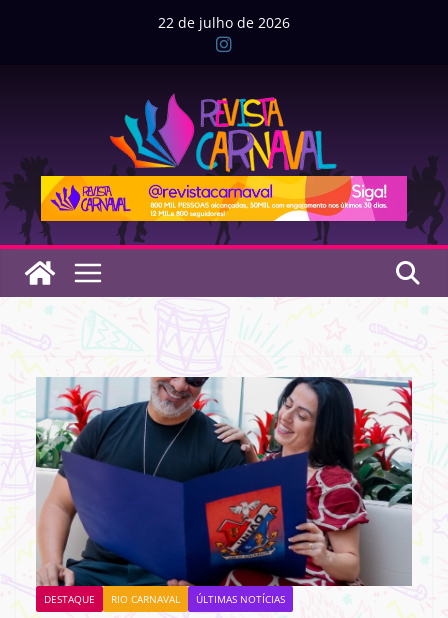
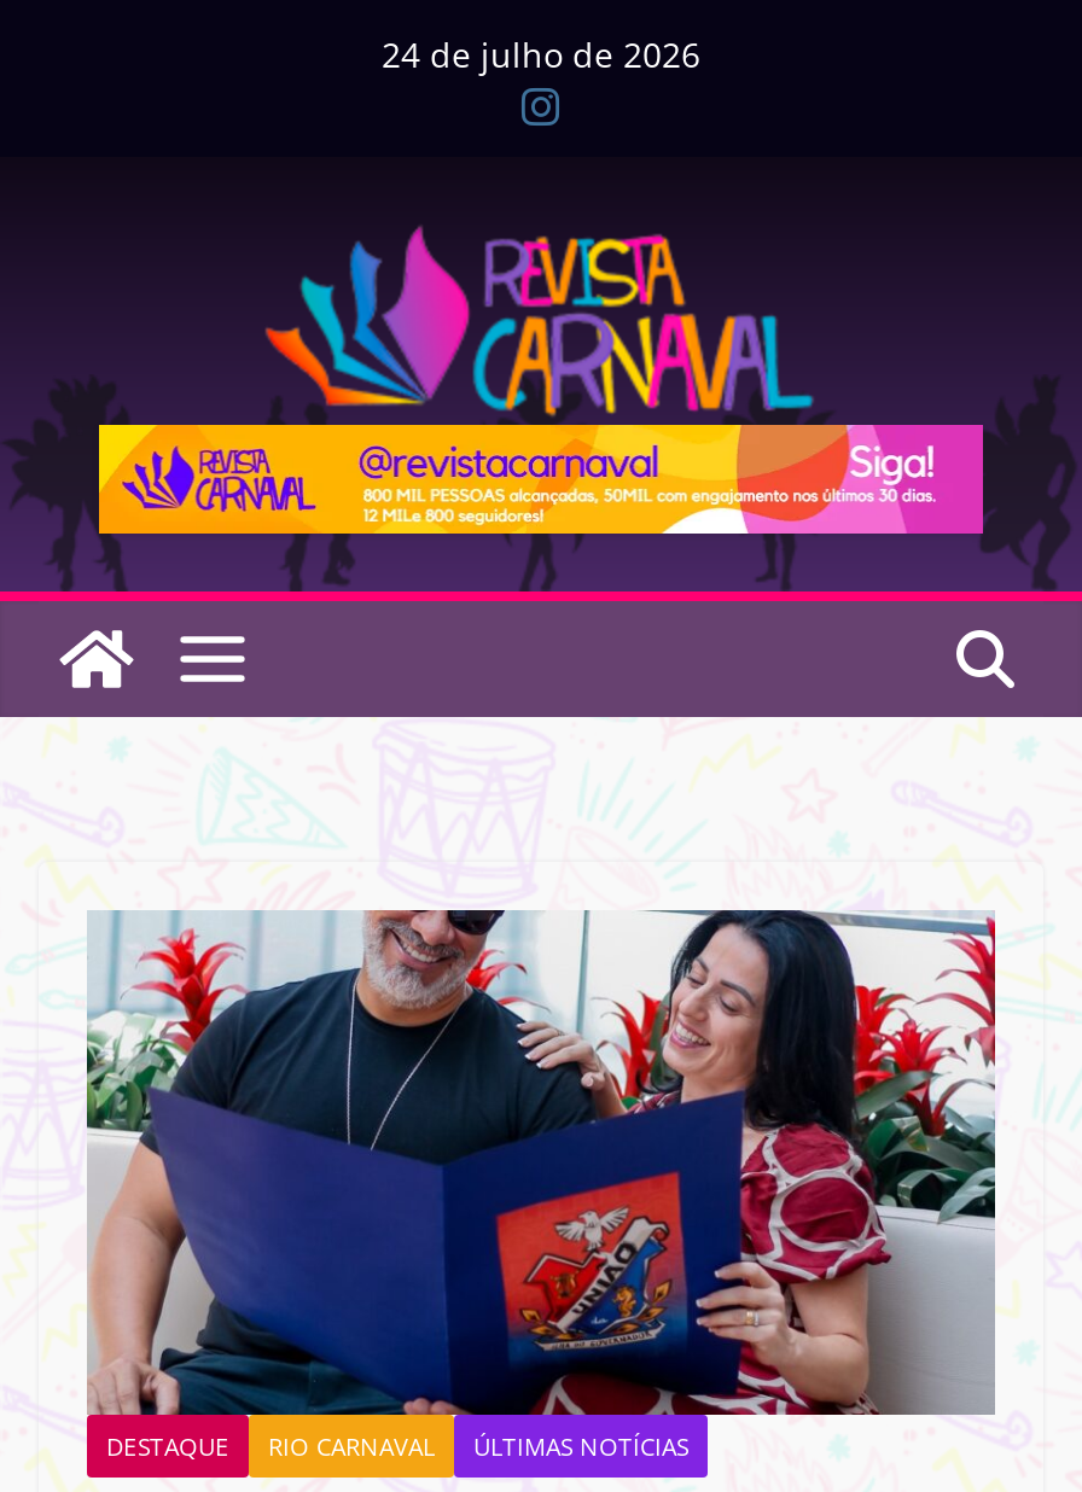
[158,13,290,32] 22 de julho de 2026 -> [382,31,700,77] 24 de julho de 2026

